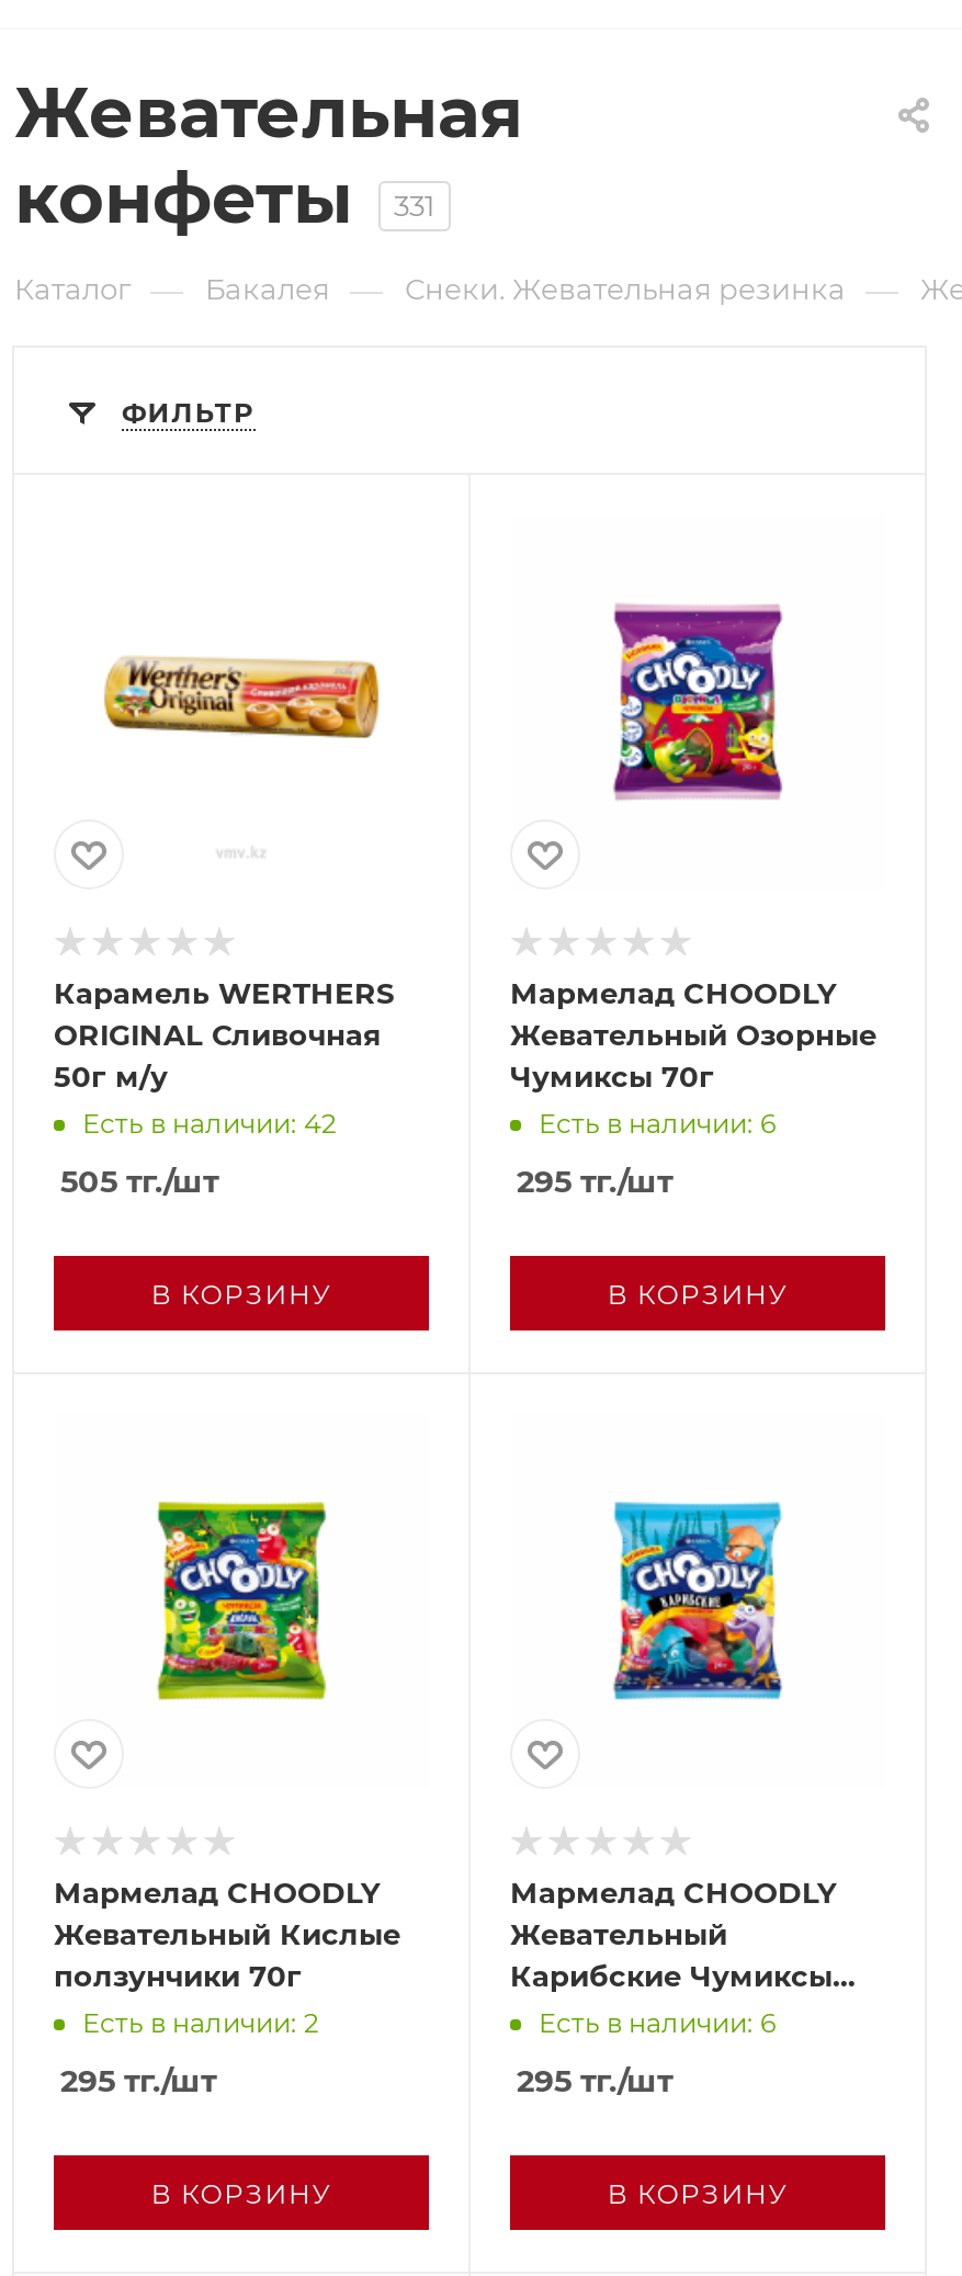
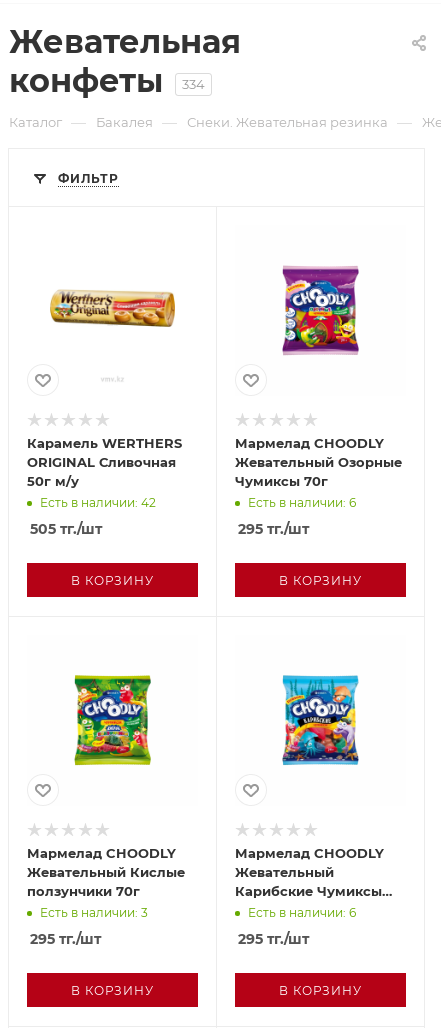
[14,155,435,240] конфеты 331 -> [9,61,205,100] конфеты 334
[82,2006,319,2039] Есть в наличии: 2 -> [40,905,148,920] Есть в наличии: 3

